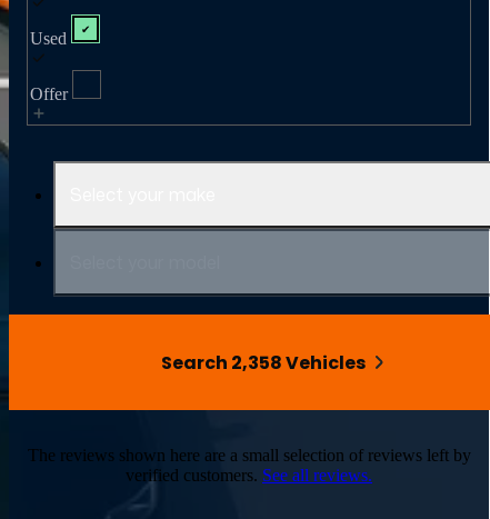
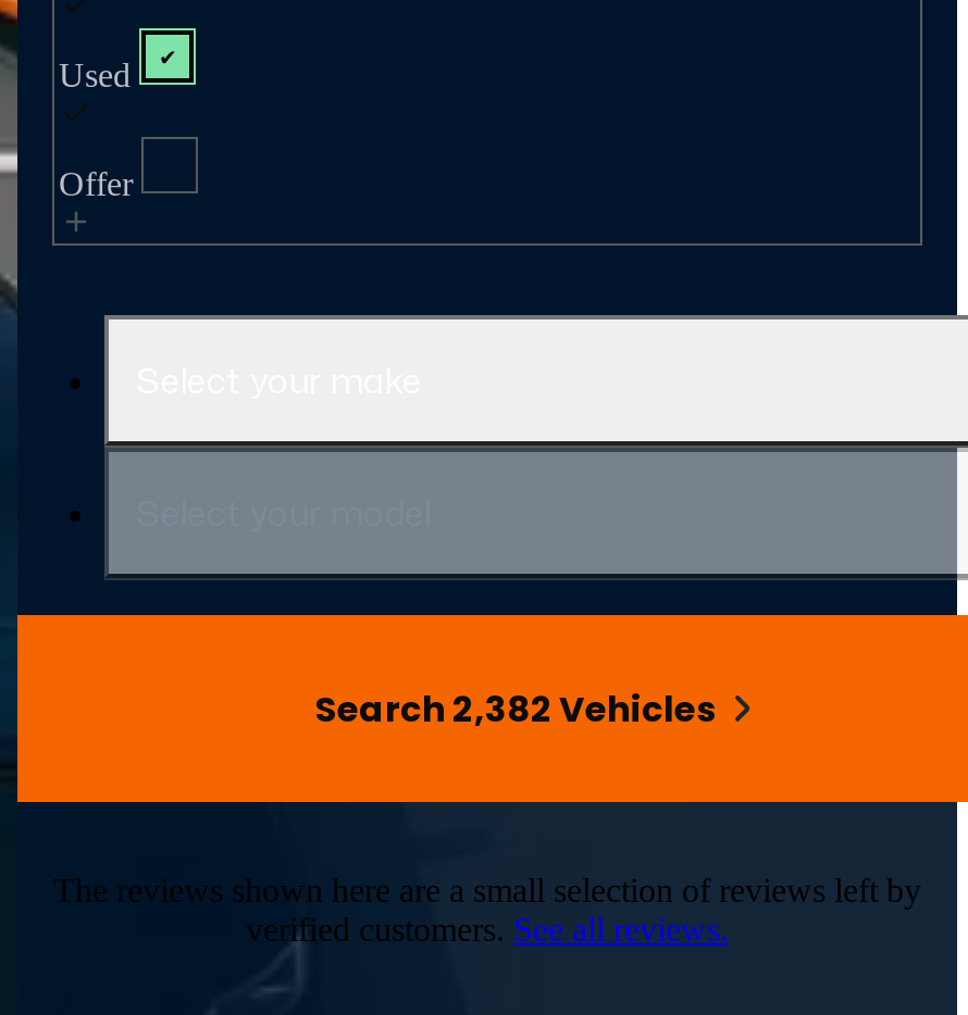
[161,350,366,376] Search 2,358 Vehicles -> [315,685,716,735] Search 2,382 Vehicles

